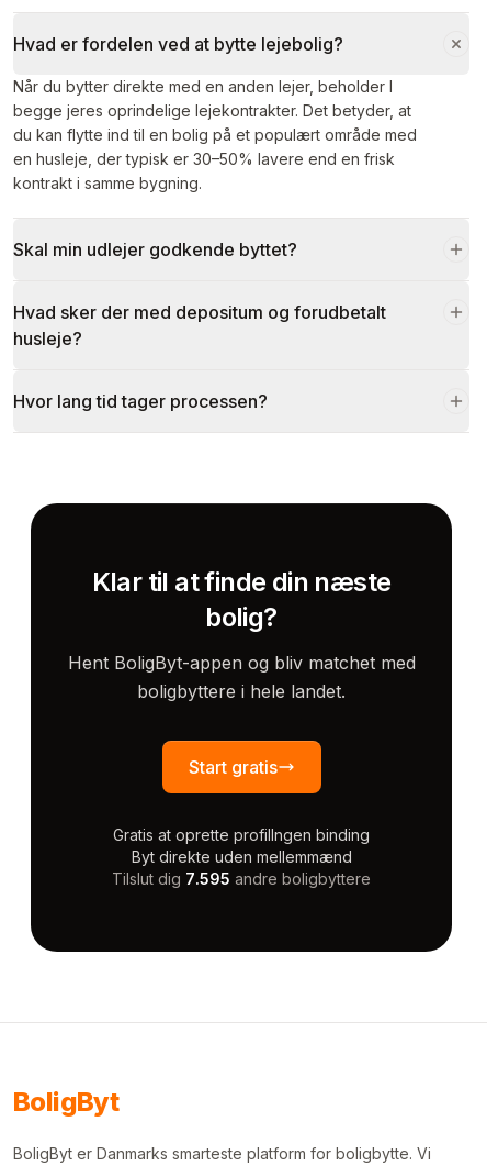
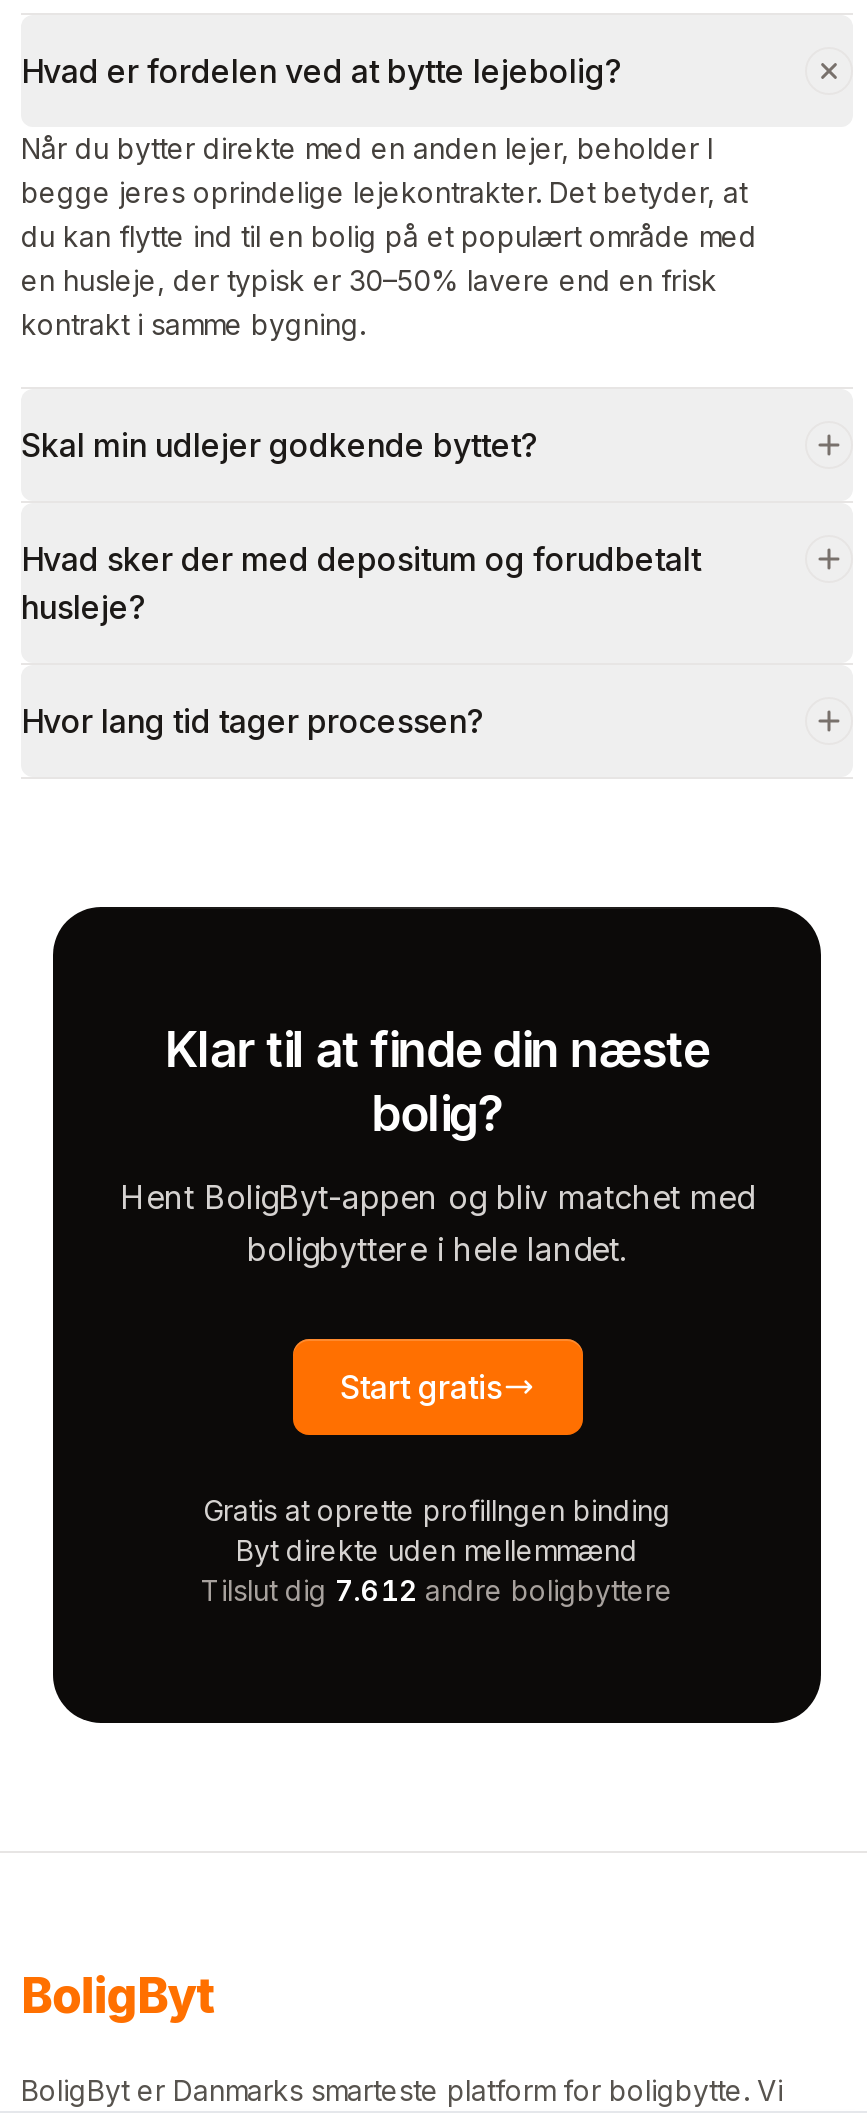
[112,869,371,888] Tilslut dig 7.595 andre boligbyttere -> [201,1573,673,1607] Tilslut dig 7.612 andre boligbyttere

